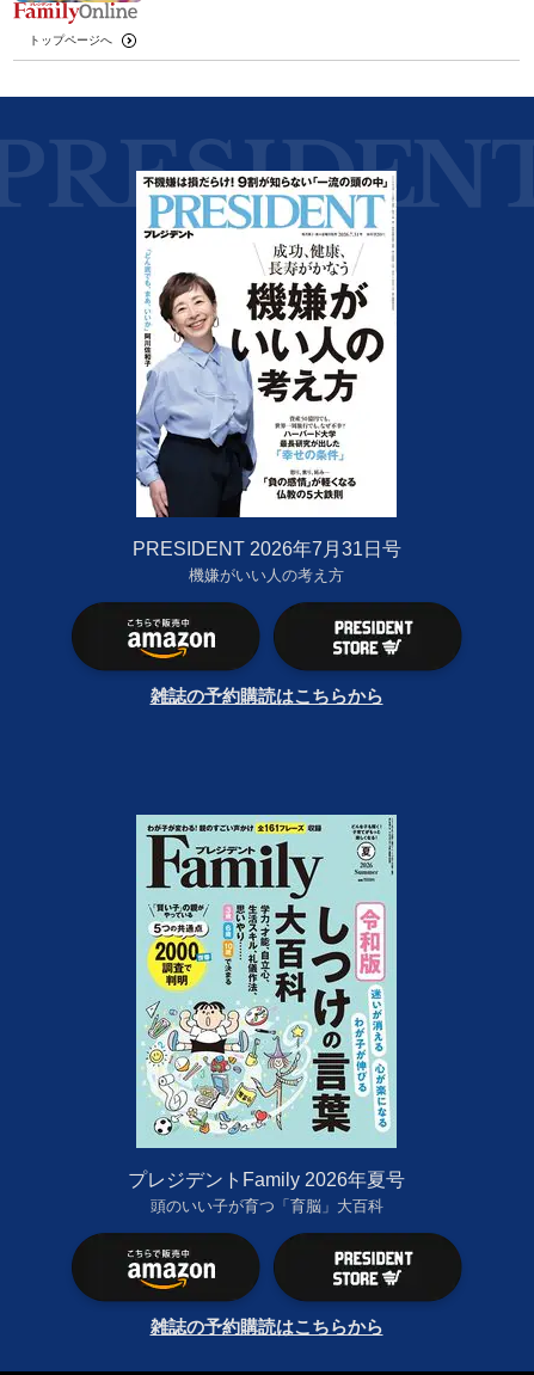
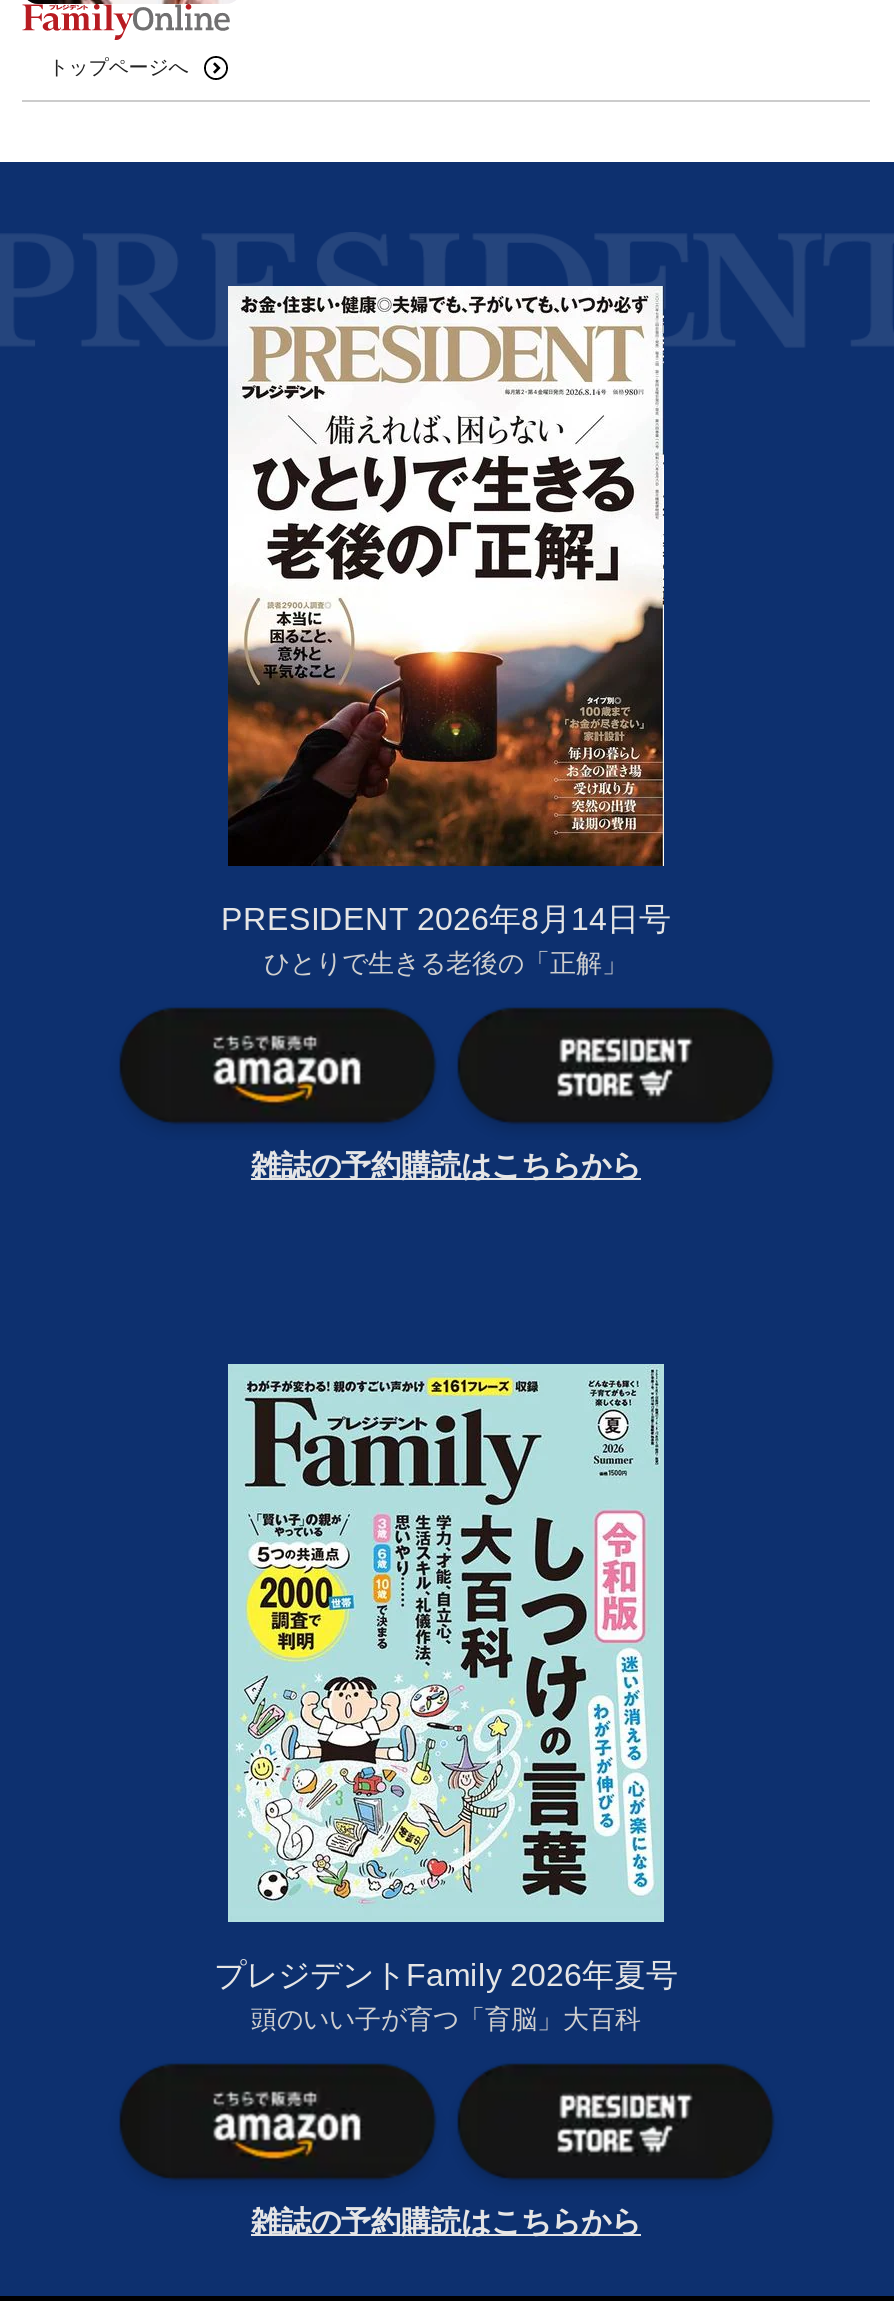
[132,174,401,585] [image] | PRESIDENT 2026年7月31日号 | 機嫌がいい人の考え方 -> [221,290,671,979] [image] | PRESIDENT 2026年8月14日号 | ひとりで生きる老後の「正解」

